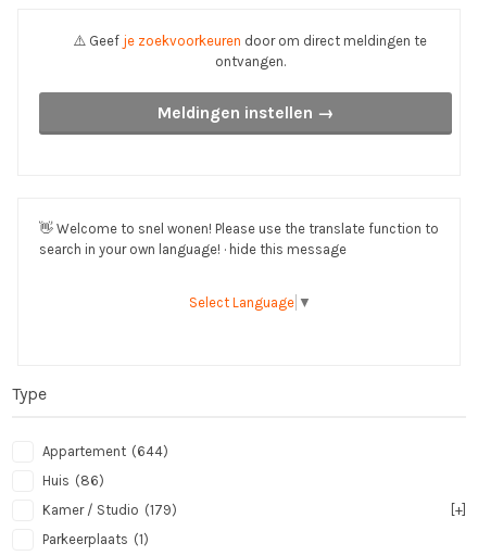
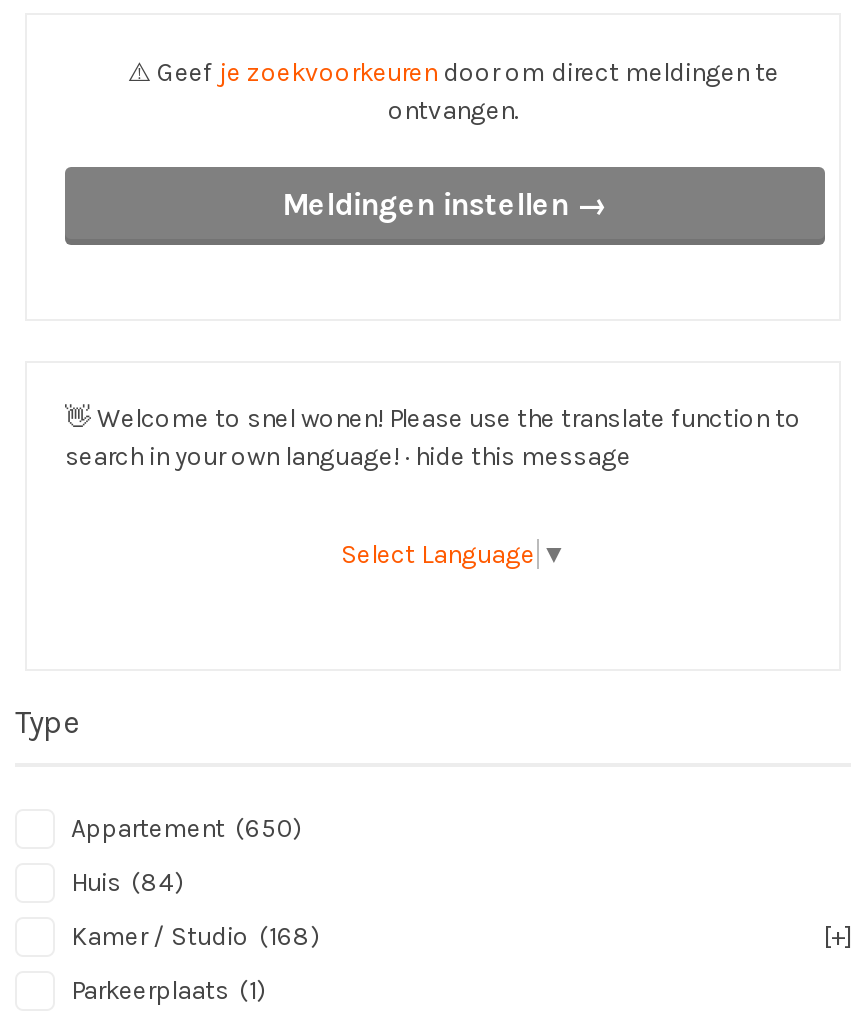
[42,443,168,460] Appartement (644) -> [71,814,303,844] Appartement (650)
[42,473,104,489] Huis (86) -> [71,868,185,898] Huis (84)
[42,502,177,518] Kamer / Studio (179) -> [71,922,321,952] Kamer / Studio (168)

